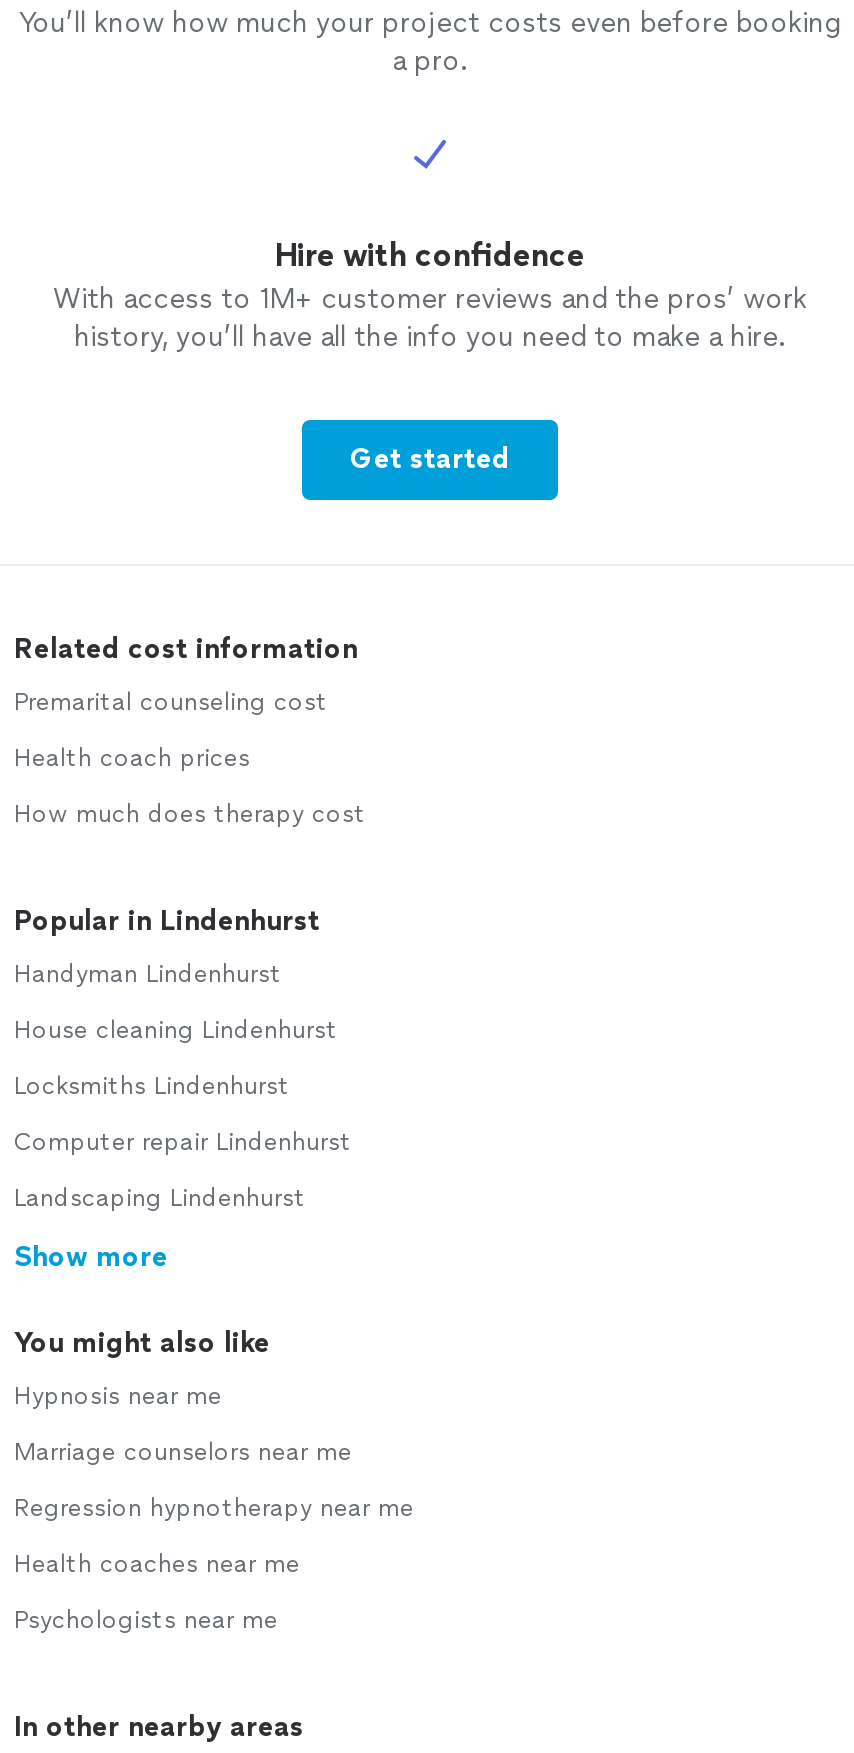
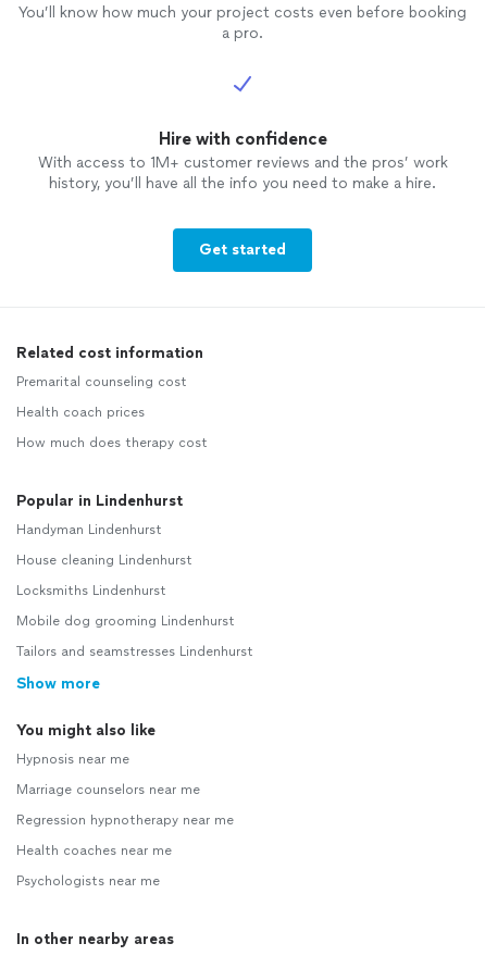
[14,1128,352,1156] Computer repair Lindenhurst -> [16,614,235,629] Mobile dog grooming Lindenhurst
[14,1184,306,1212] Landscaping Lindenhurst -> [16,644,253,659] Tailors and seamstresses Lindenhurst

